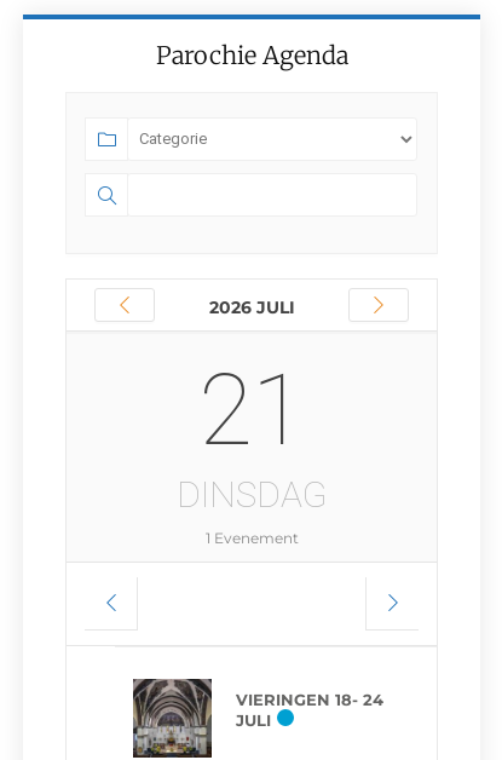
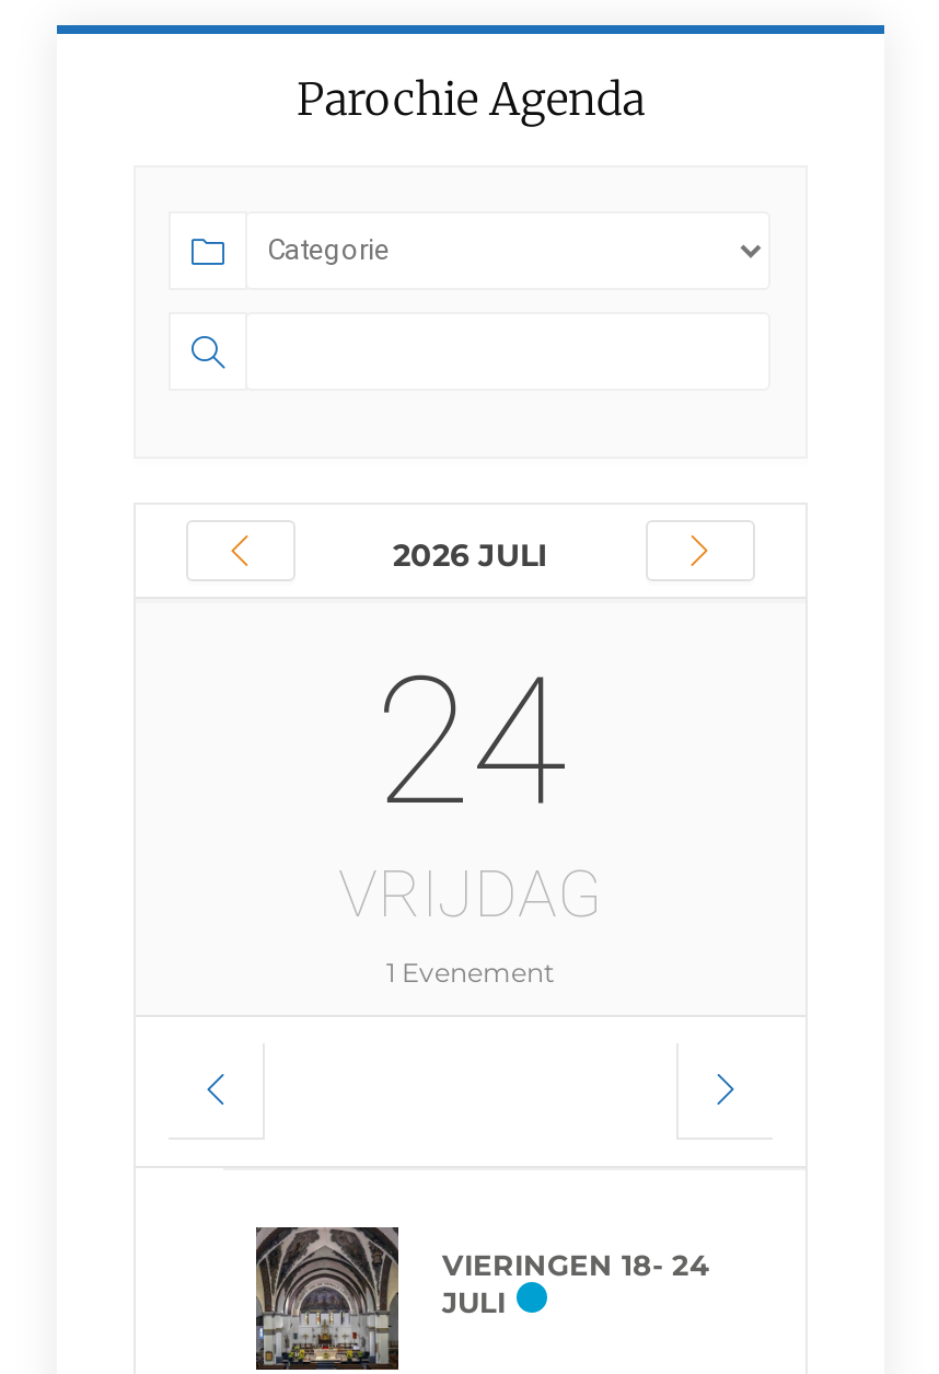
[176,353,327,516] 21 | DINSDAG -> [338,638,603,932] 24 | VRIJDAG

